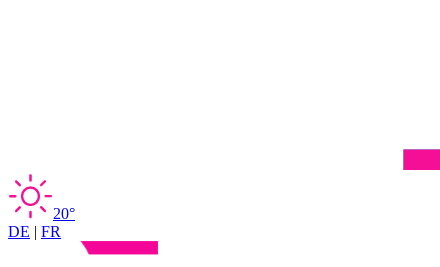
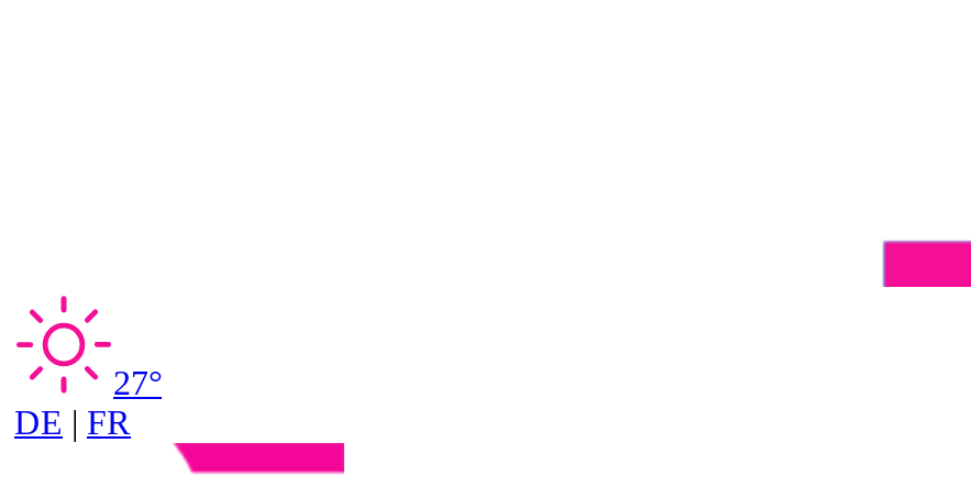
[53,205,75,222] 20° -> [113,364,162,401] 27°

